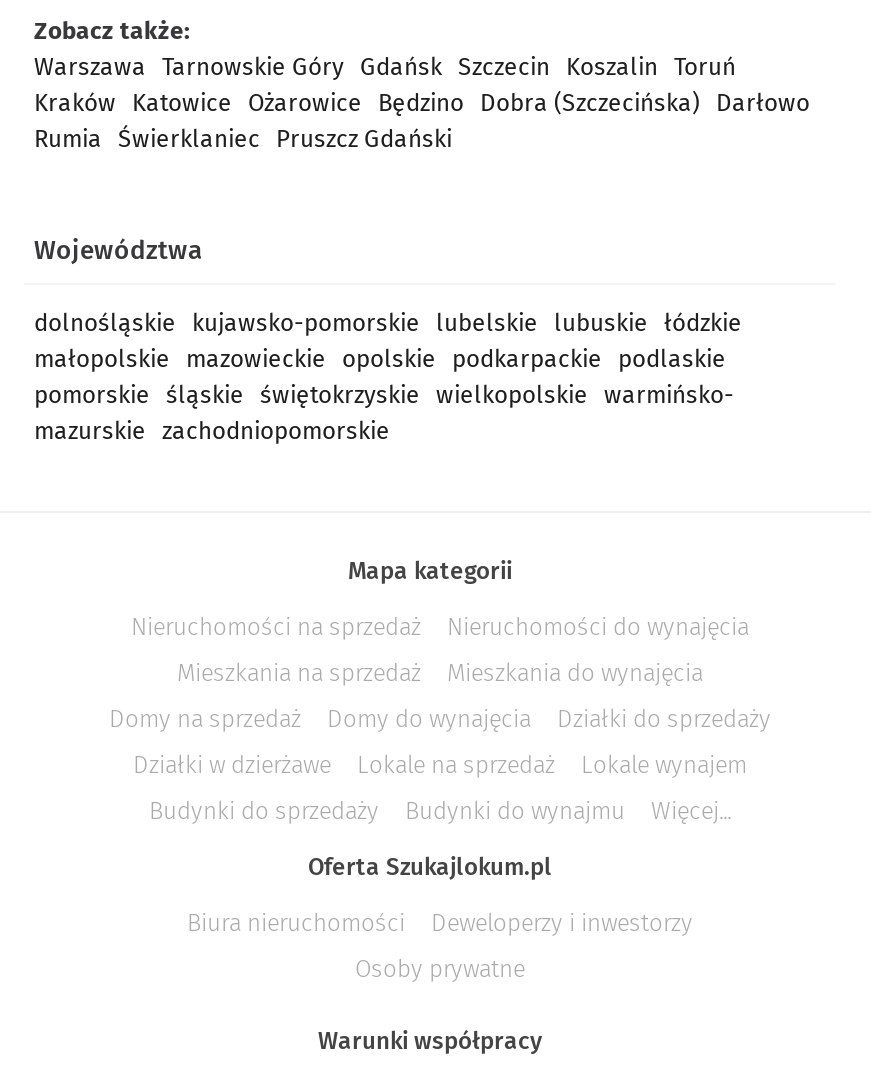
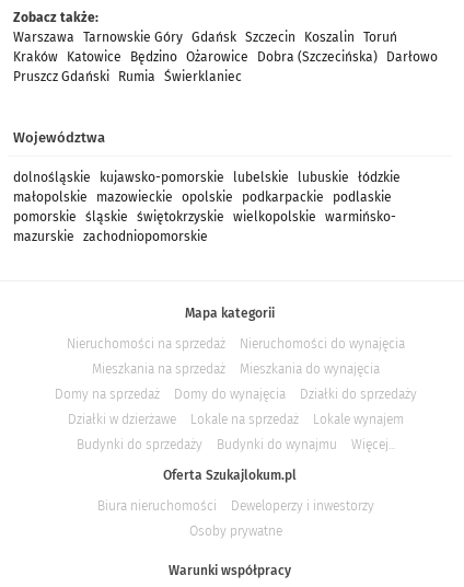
[34,88,810,152] Kraków Katowice Ożarowice Będzino Dobra (Szczecińska) Darłowo | Rumia Świerklaniec Pruszcz Gdański -> [13,49,438,84] Kraków Katowice Będzino Ożarowice Dobra (Szczecińska) Darłowo | Pruszcz Gdański Rumia Świerklaniec

